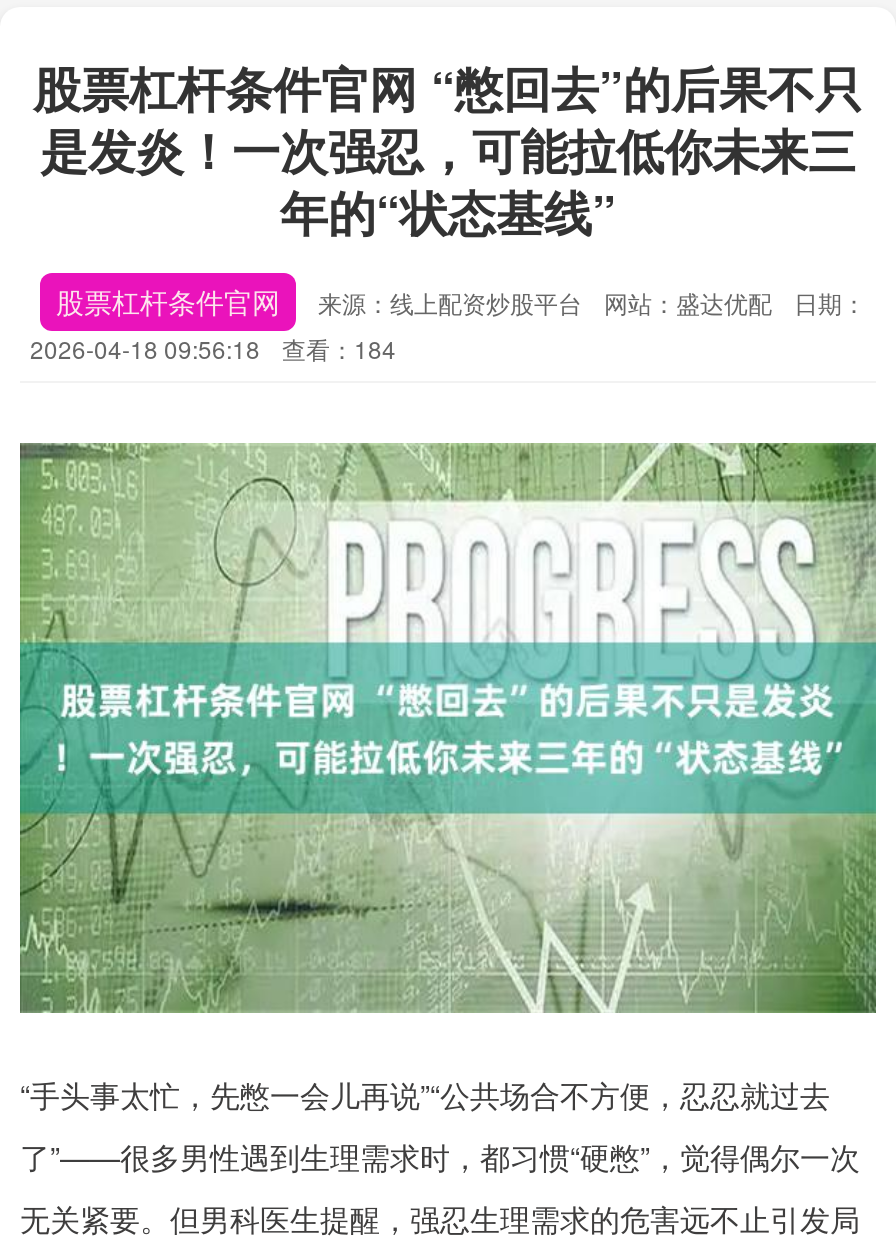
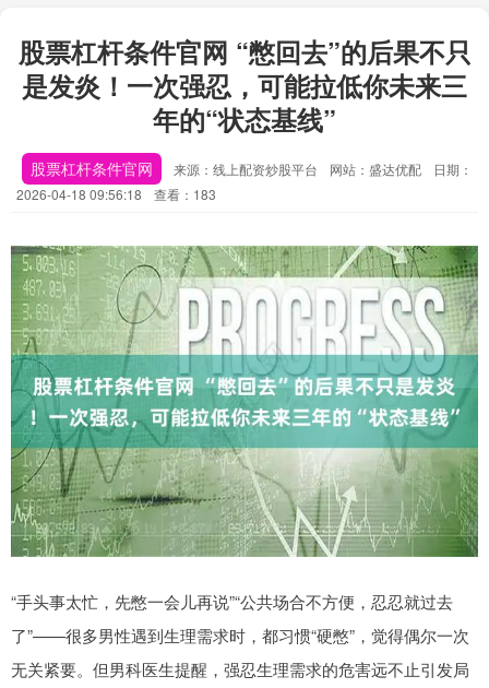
[30,331,396,365] 2026-04-18 09:56:18 查看：184 -> [16,185,216,203] 2026-04-18 09:56:18 查看：183

